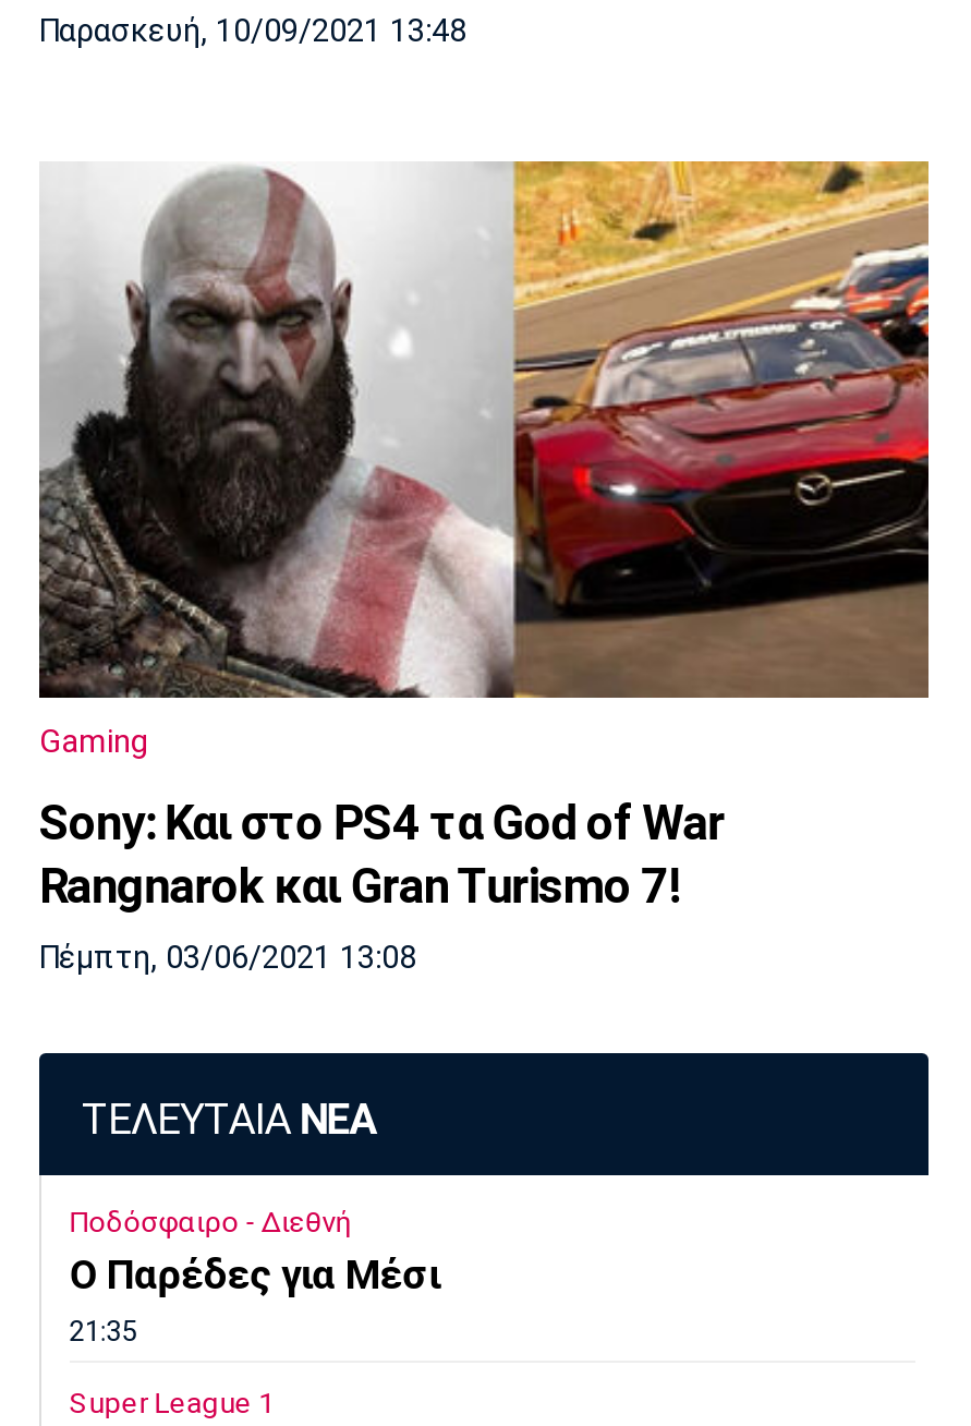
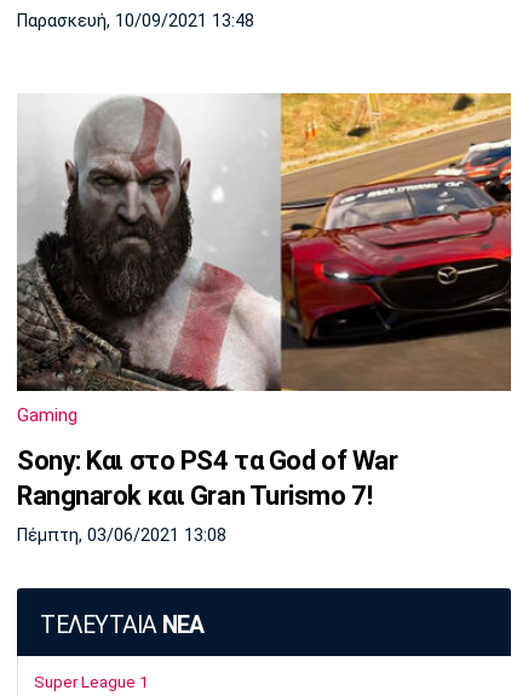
[69,1207,440,1348] Ποδόσφαιρο - Διεθνή | Ο Παρέδες για Μέσι | 21:35 -> none

